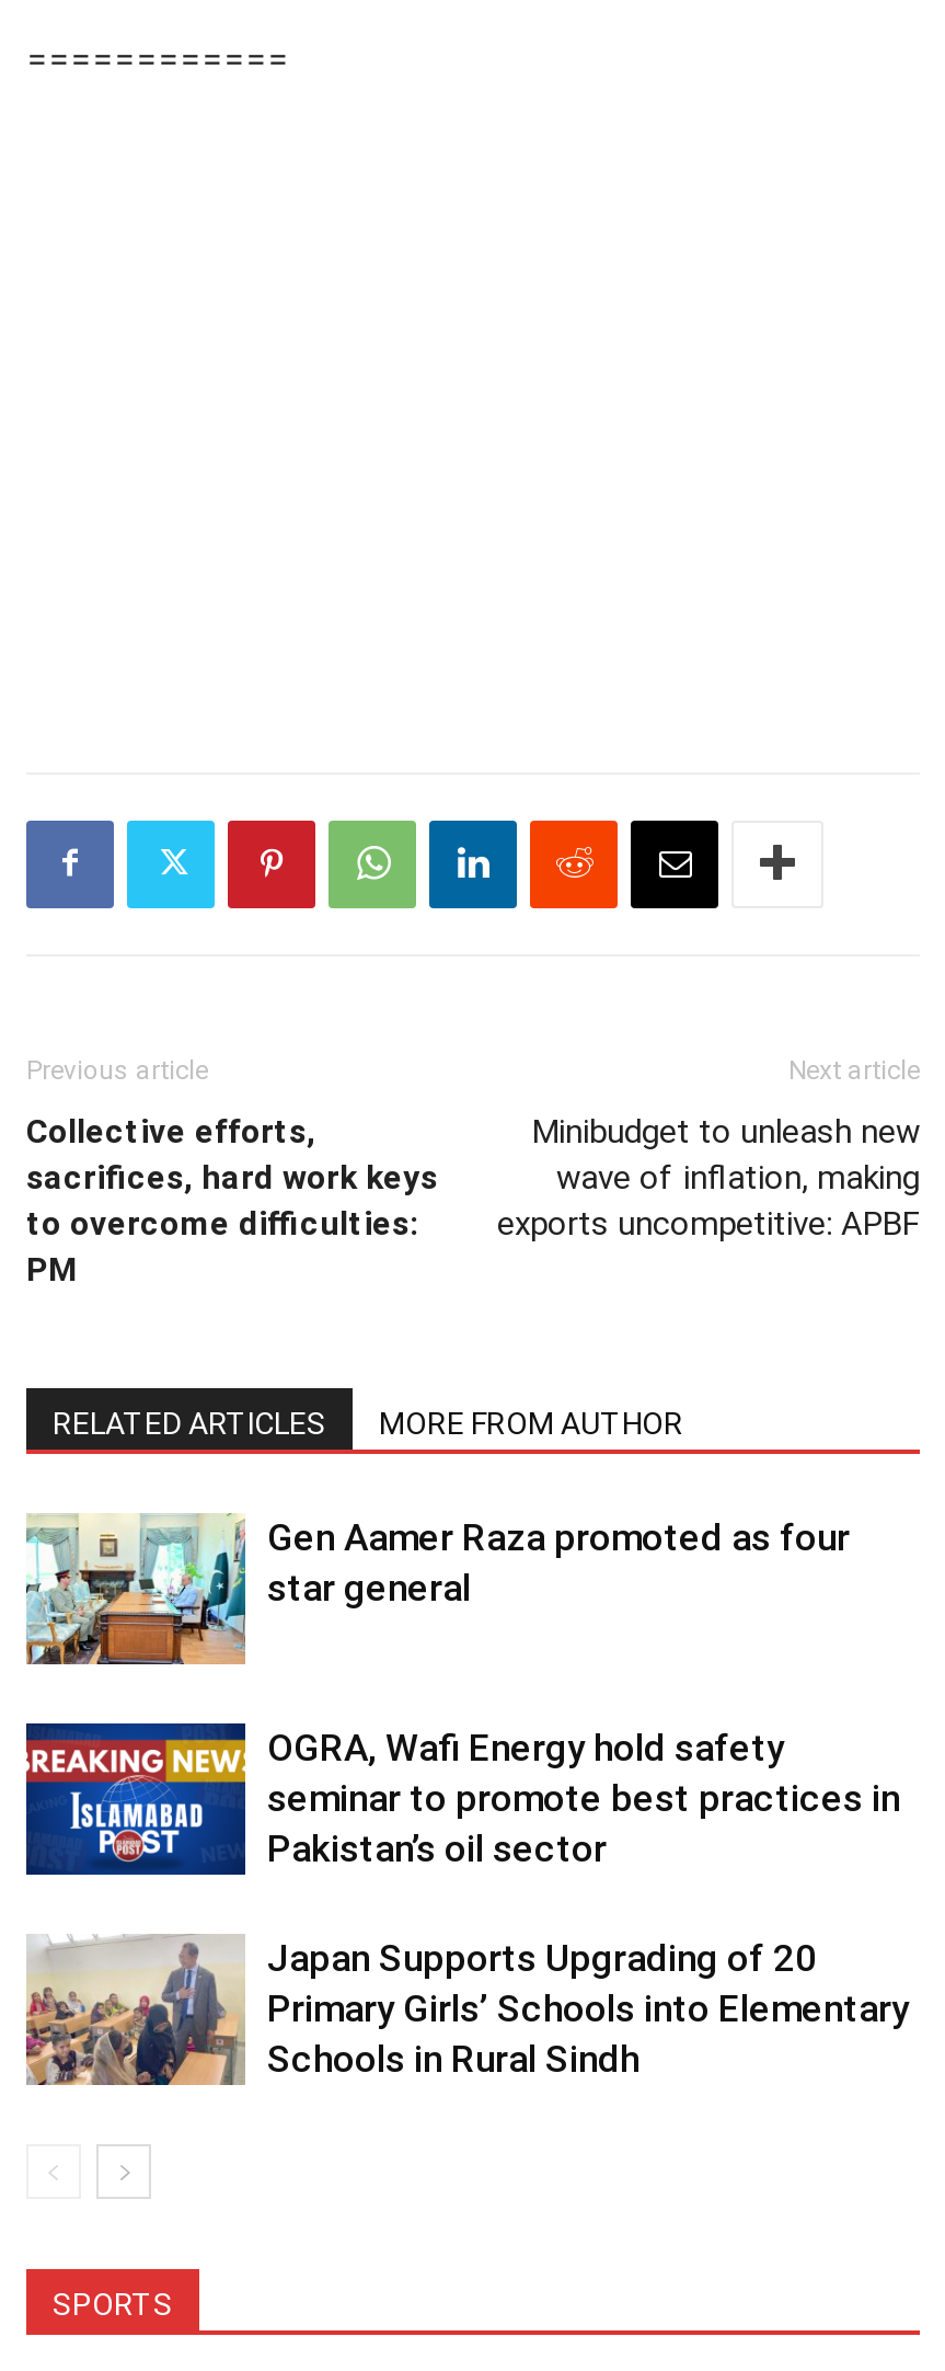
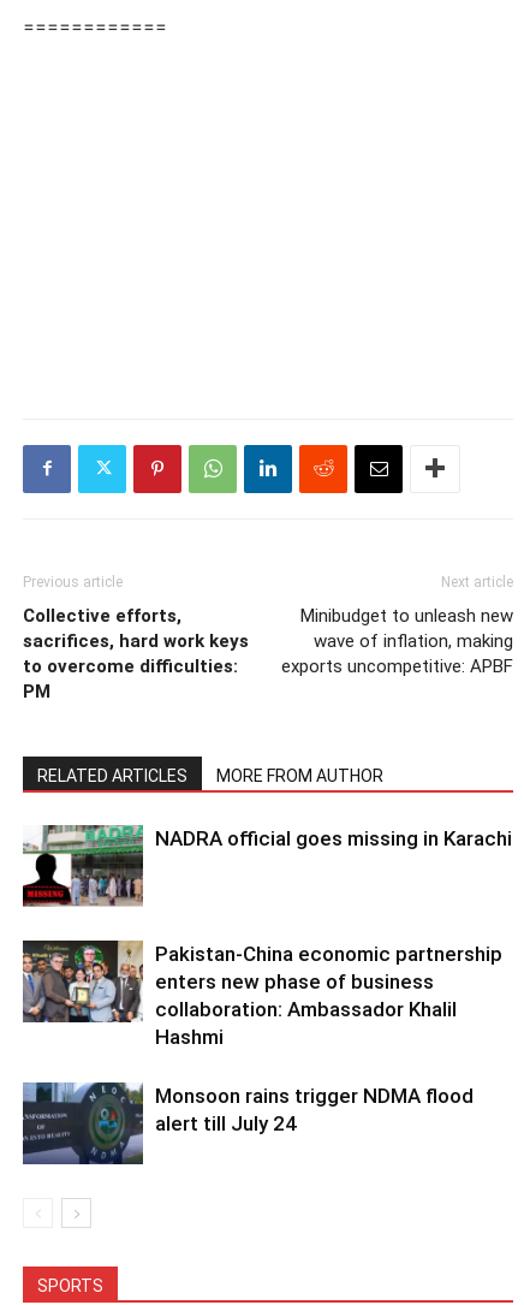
[24,1512,850,1665] [image] | Gen Aamer Raza promoted as four | star general -> [22,824,512,907] [image] | NADRA official goes missing in Karachi
[24,1720,909,1878] [image] | OGRA, Wafi Energy hold safety | seminar to promote best practices in | Pakistan’s oil sector -> [22,939,502,1048] [image] | Pakistan-China economic partnership | enters new phase of business | collaboration: Ambassador Khalil | Hashmi
[24,1935,909,2086] [image] | Japan Supports Upgrading of 20 | Primary Girls’ Schools into Elementary | Schools in Rural Sindh -> [22,1081,474,1165] [image] | Monsoon rains trigger NDMA flood | alert till July 24

